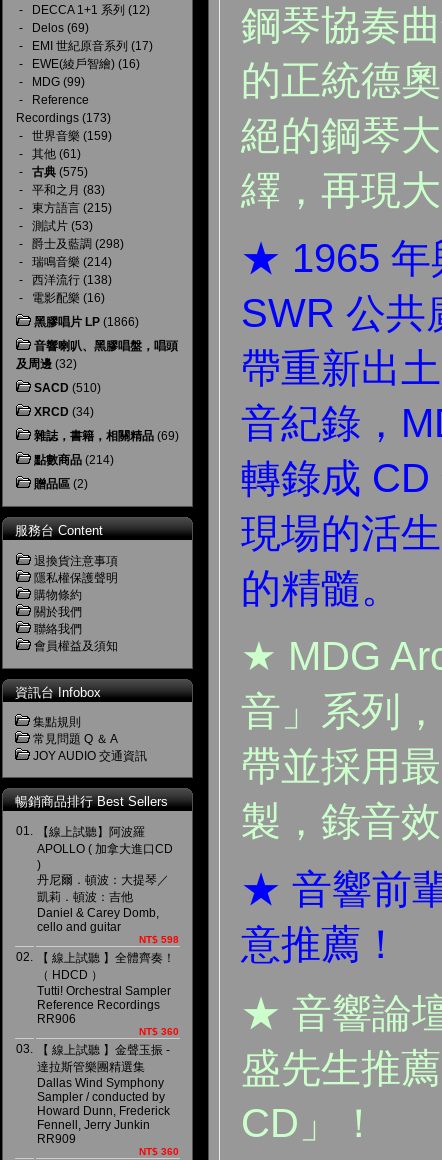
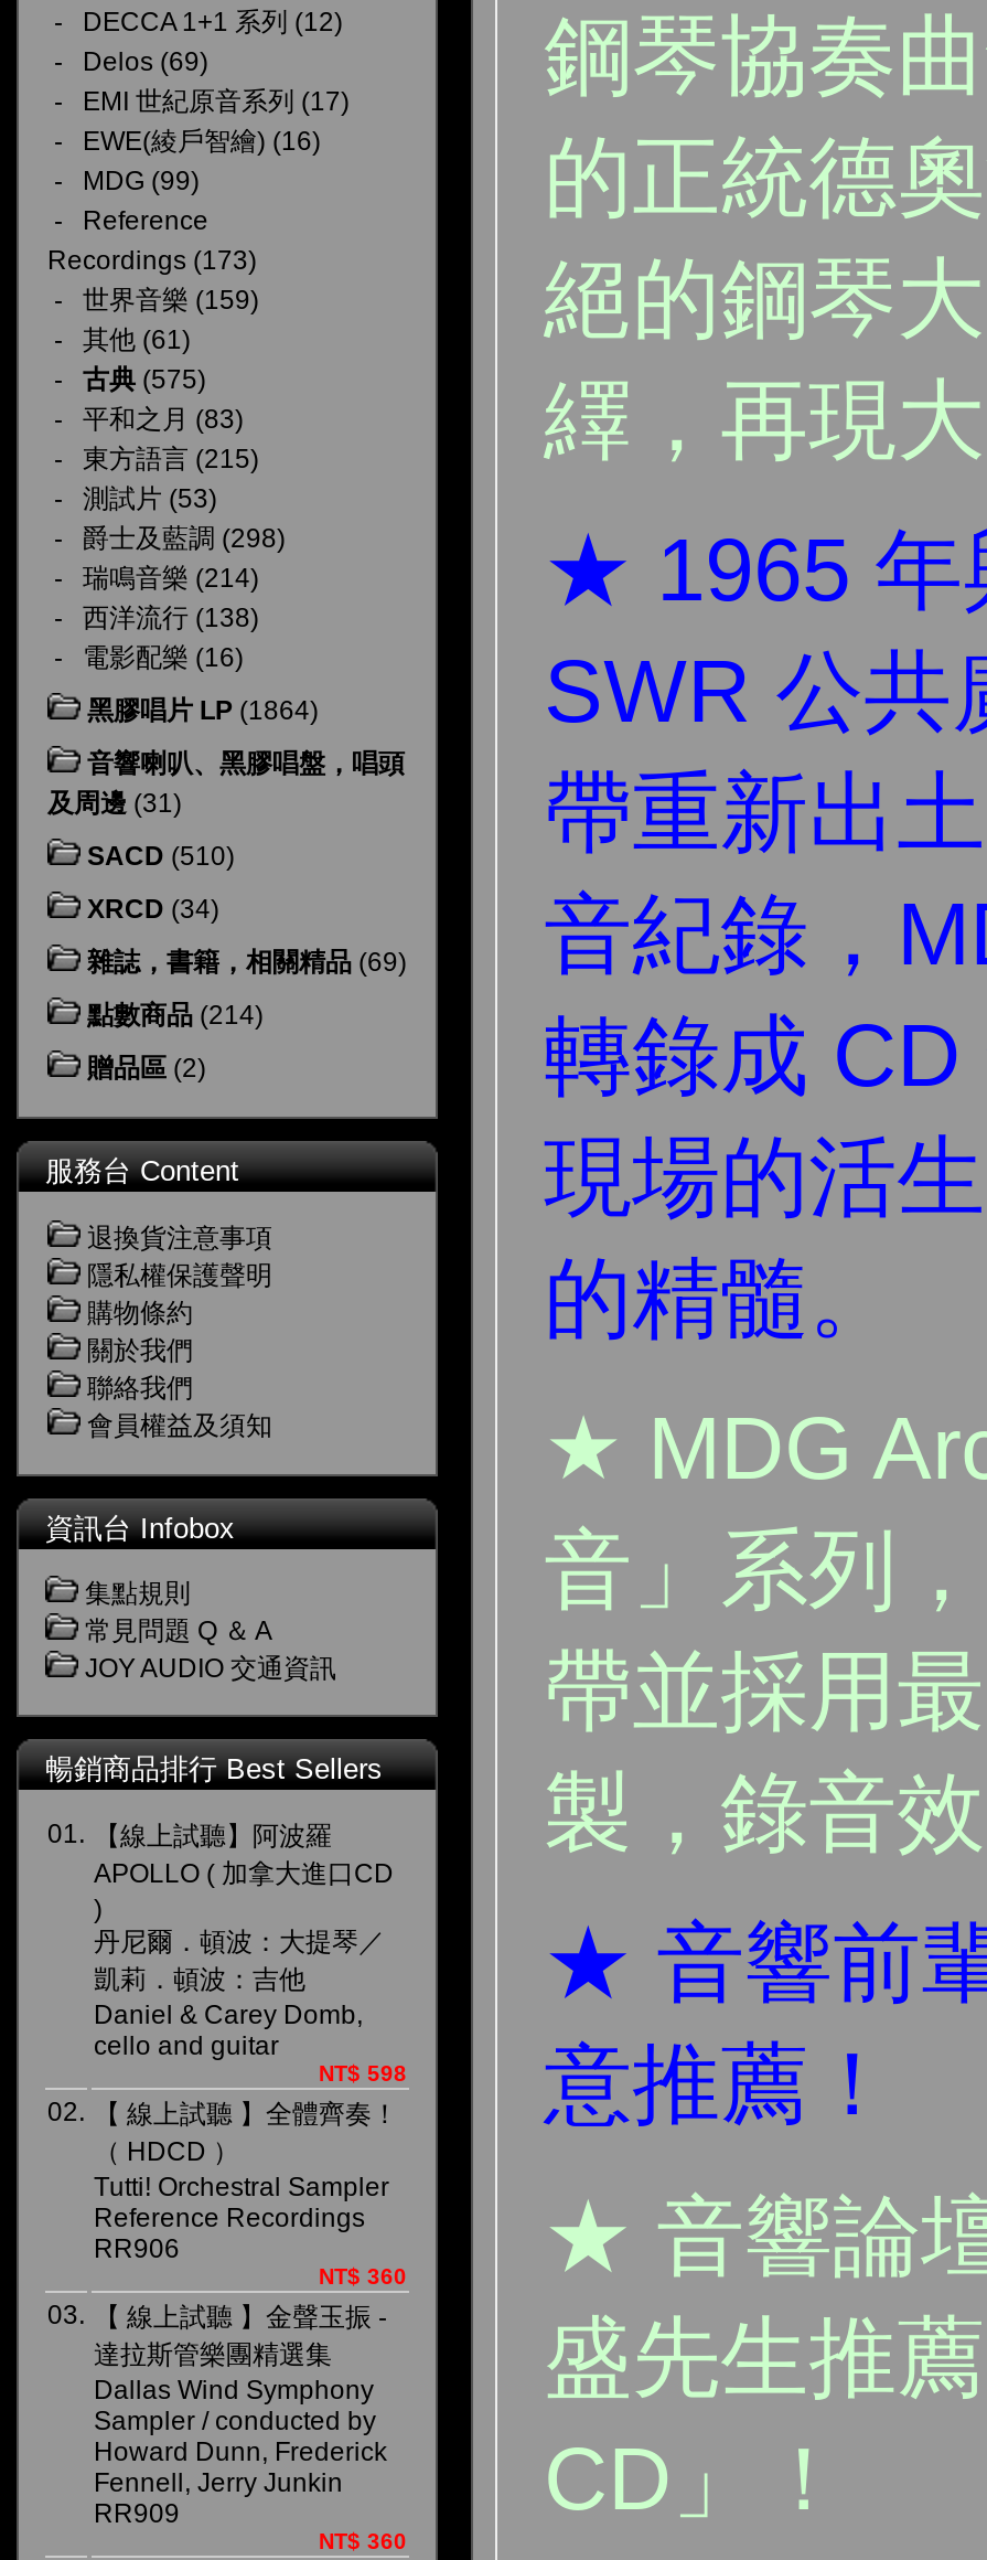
[34,315,139,329] 黑膠唱片 LP (1866) -> [87,695,319,726] 黑膠唱片 LP (1864)
[16,357,77,371] 及周邊(32) -> [47,788,182,819] 及周邊(31)

